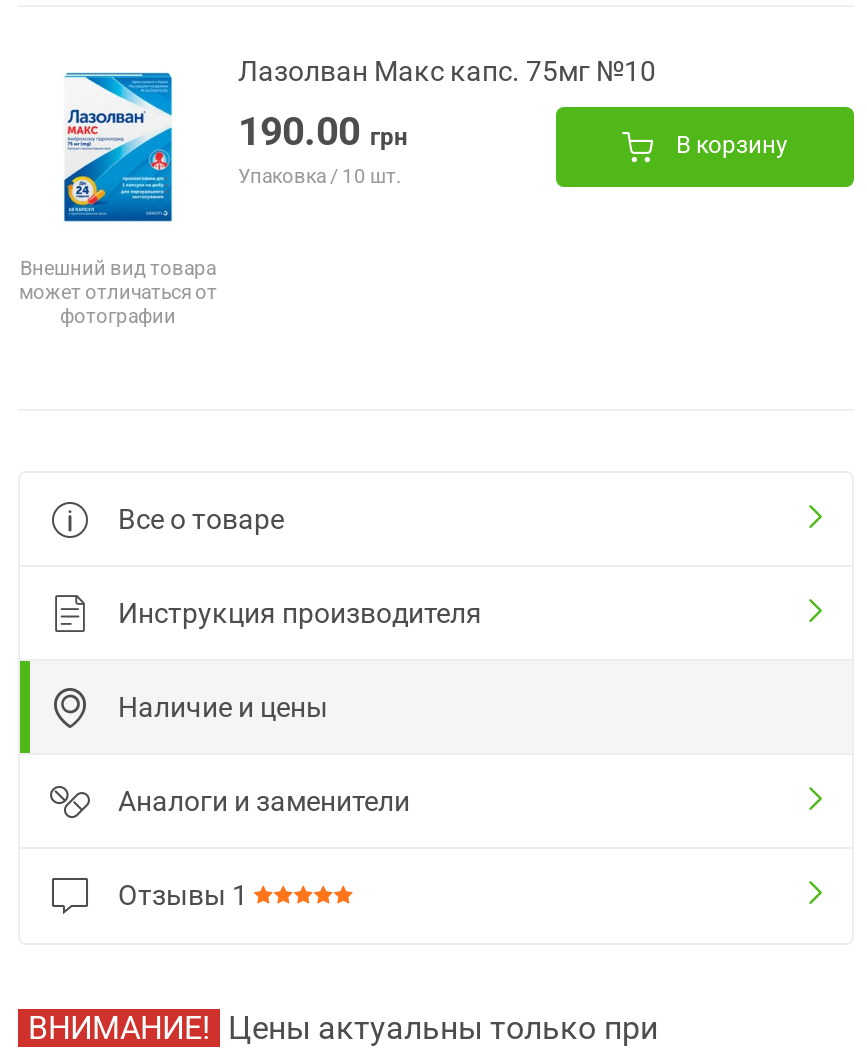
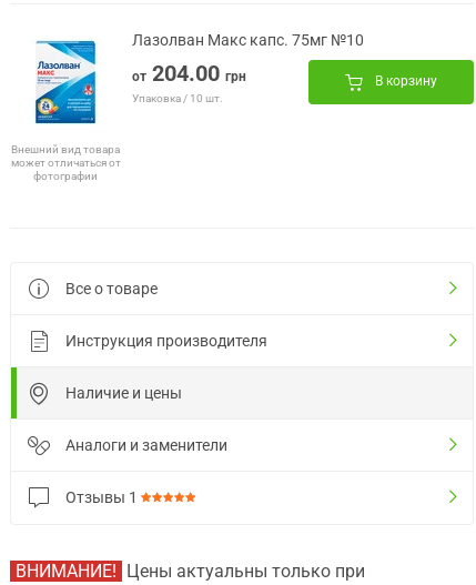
[238,106,408,154] 190.00 грн -> [132,59,246,86] от 204.00 грн

